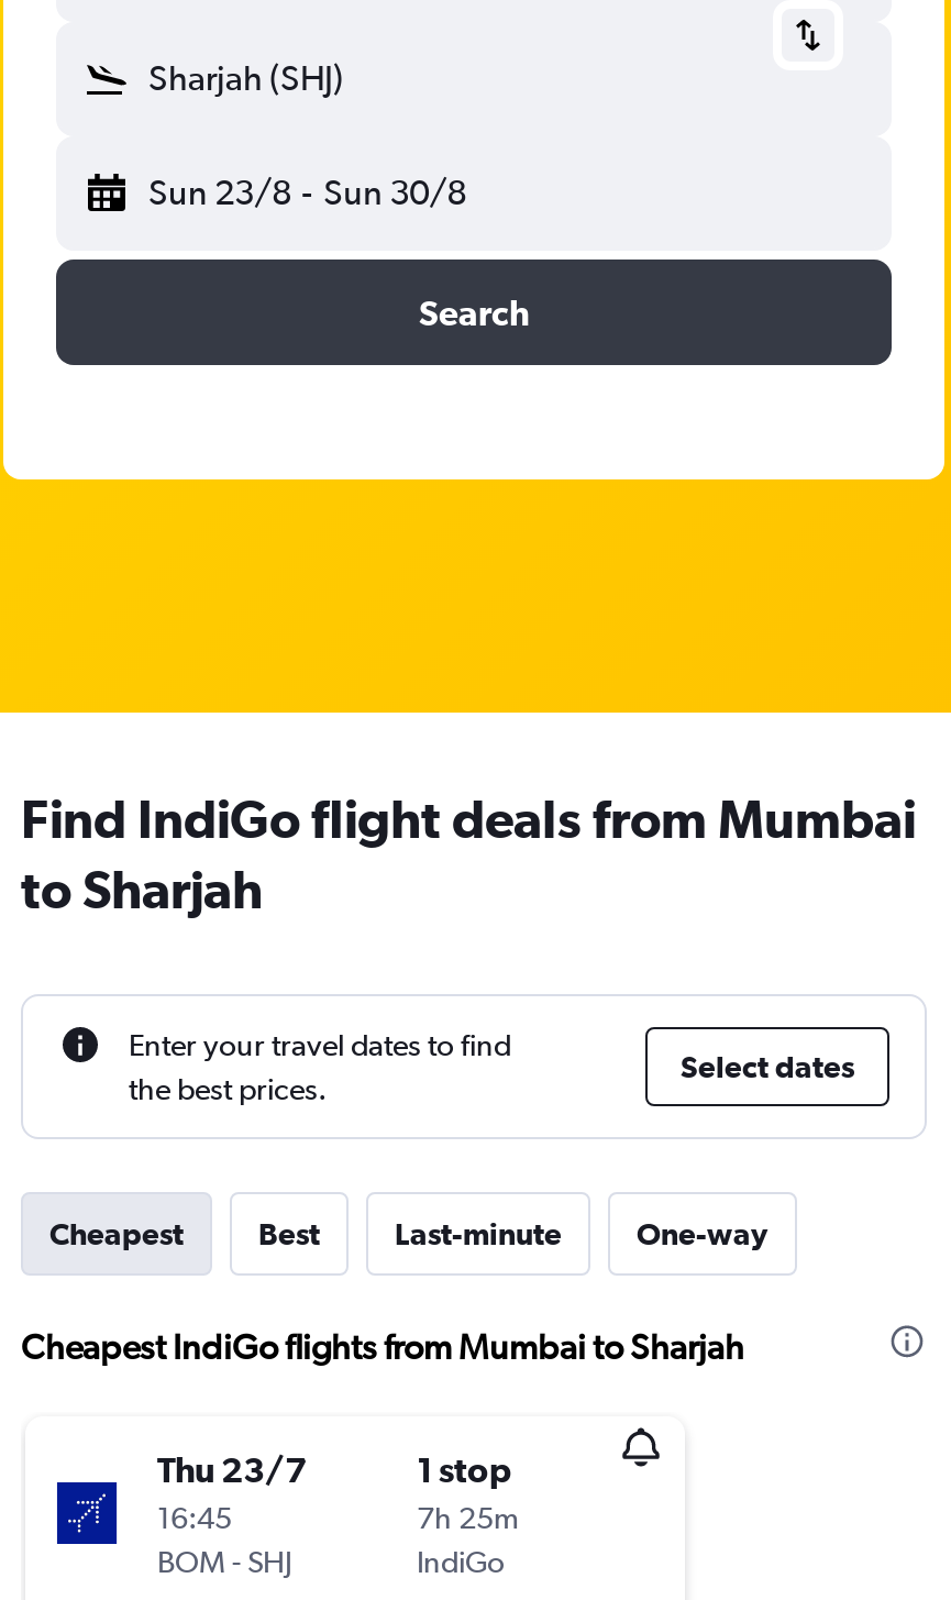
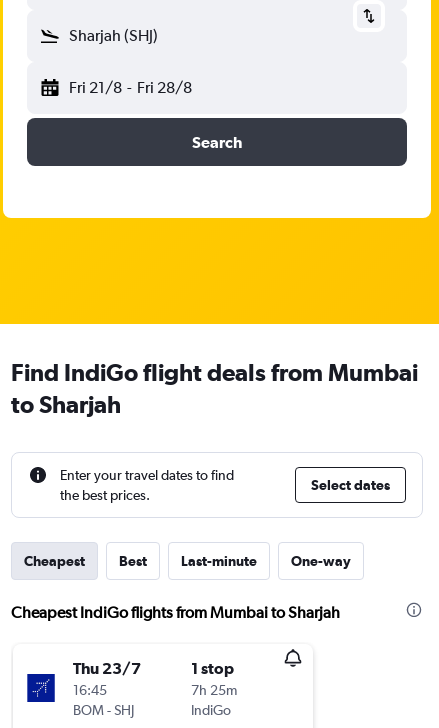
[148,172,466,213] Sun 23/8 - Sun 30/8 -> [69,78,192,97] Fri 21/8 - Fri 28/8

